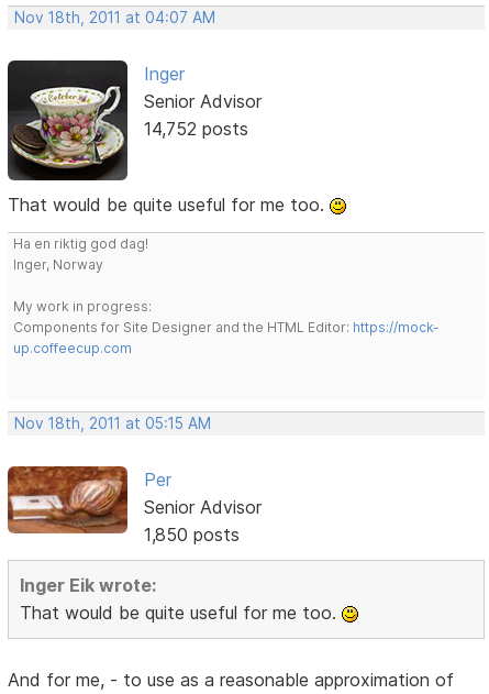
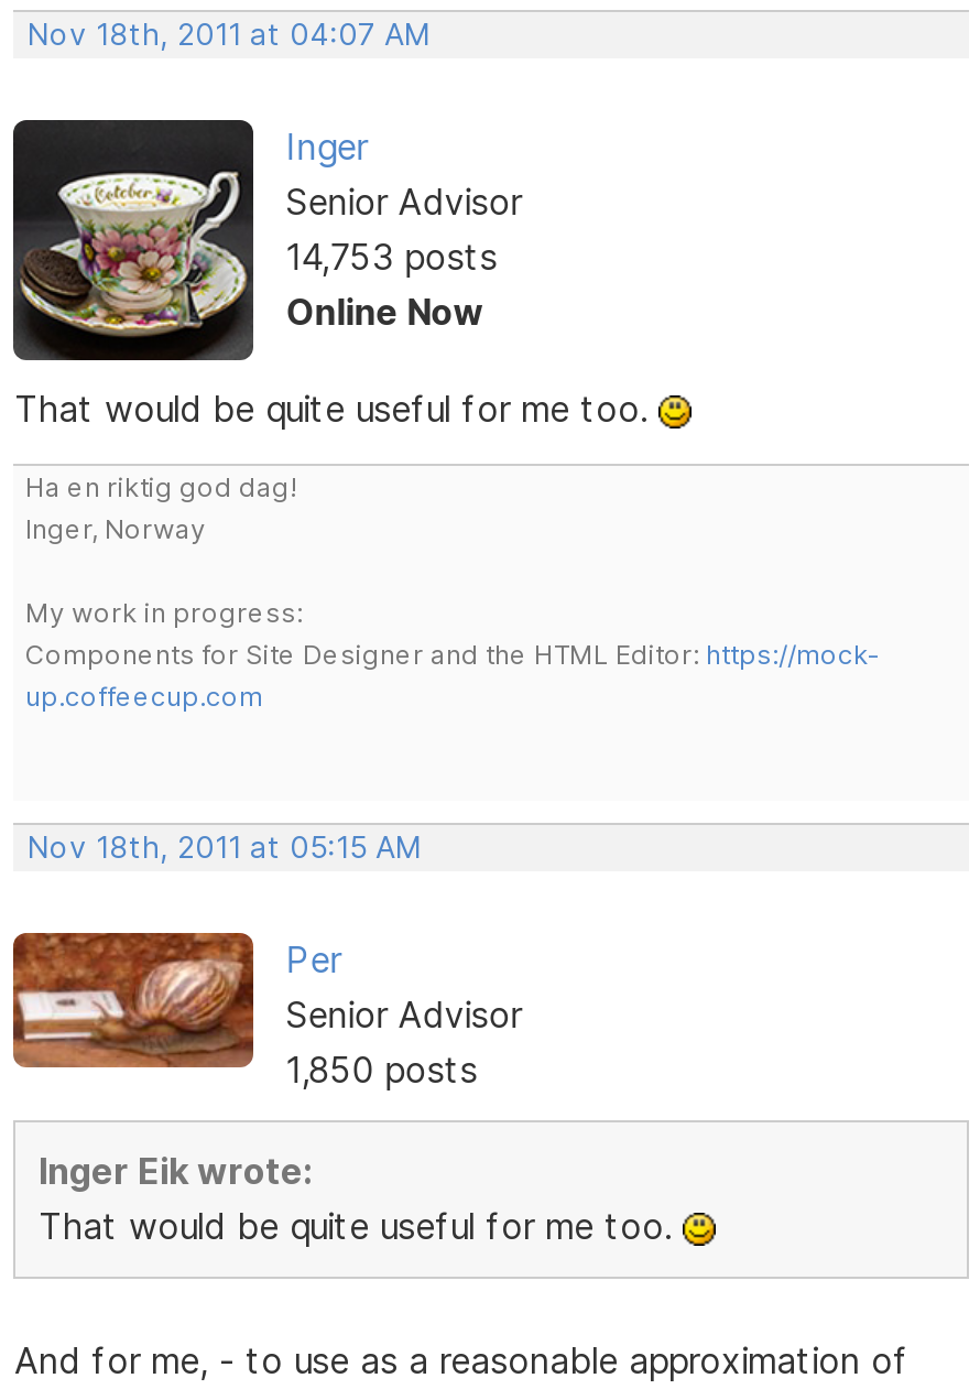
[144,118,248,140] 14,752 posts -> [286,235,497,334] 14,753 posts | Online Now

